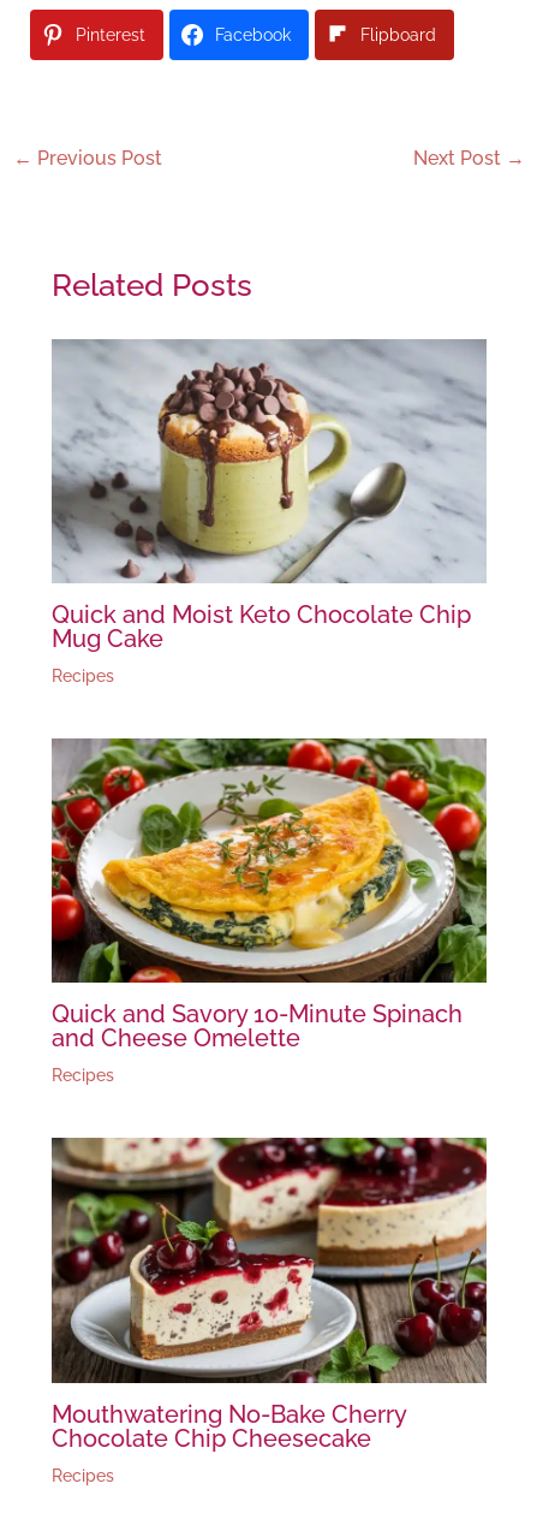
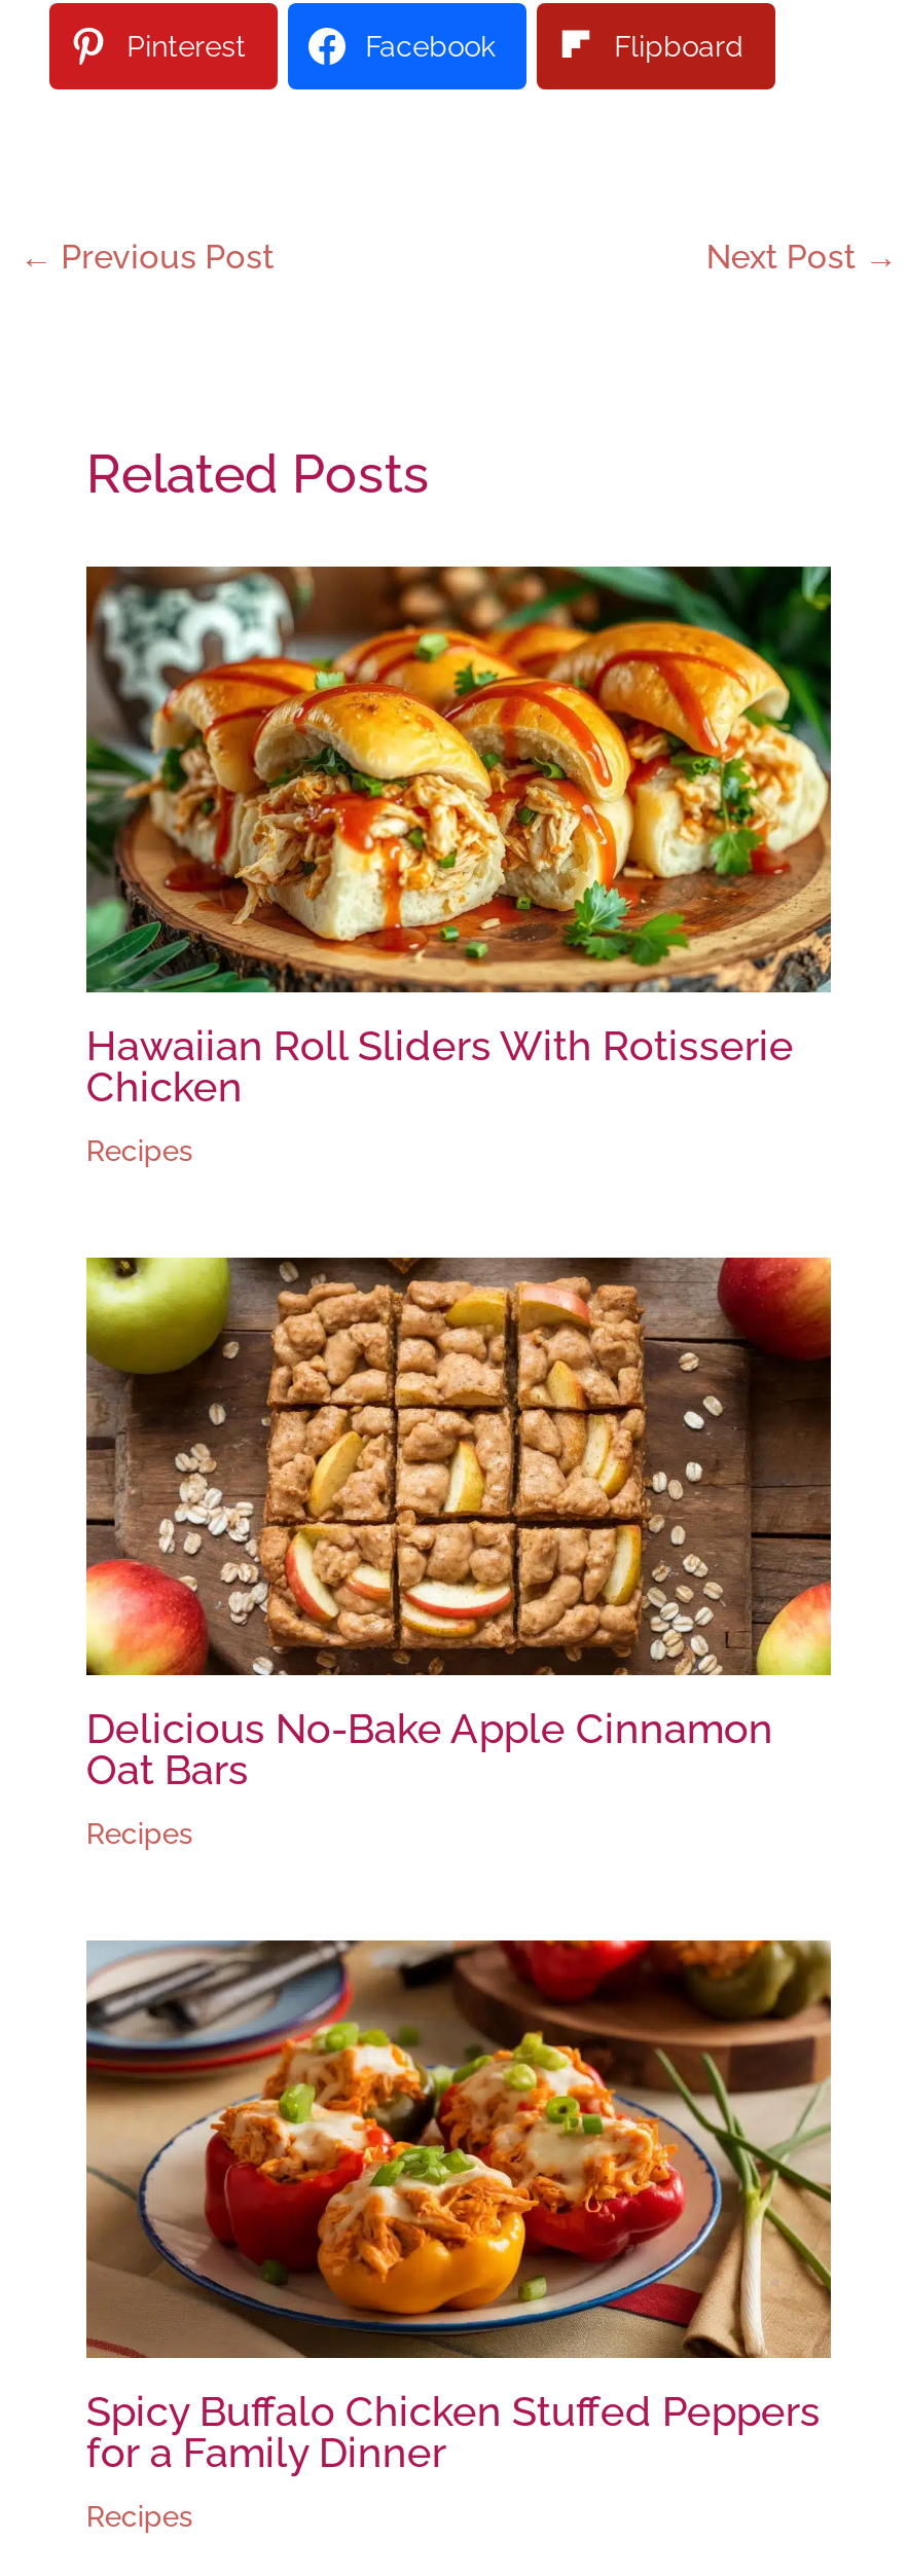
[52,339,487,653] [image] | Quick and Moist Keto Chocolate Chip | Mug Cake -> [84,565,833,1111] [image] | Hawaiian Roll Sliders With Rotisserie | Chicken
[50,737,488,1053] [image] | Quick and Savory 10-Minute Spinach | and Cheese Omelette -> [84,1256,833,1794] [image] | Delicious No-Bake Apple Cinnamon | Oat Bars
[50,1137,488,1452] [image] | Mouthwatering No-Bake Cherry | Chocolate Chip Cheesecake -> [84,1938,833,2477] [image] | Spicy Buffalo Chicken Stuffed Peppers | for a Family Dinner

